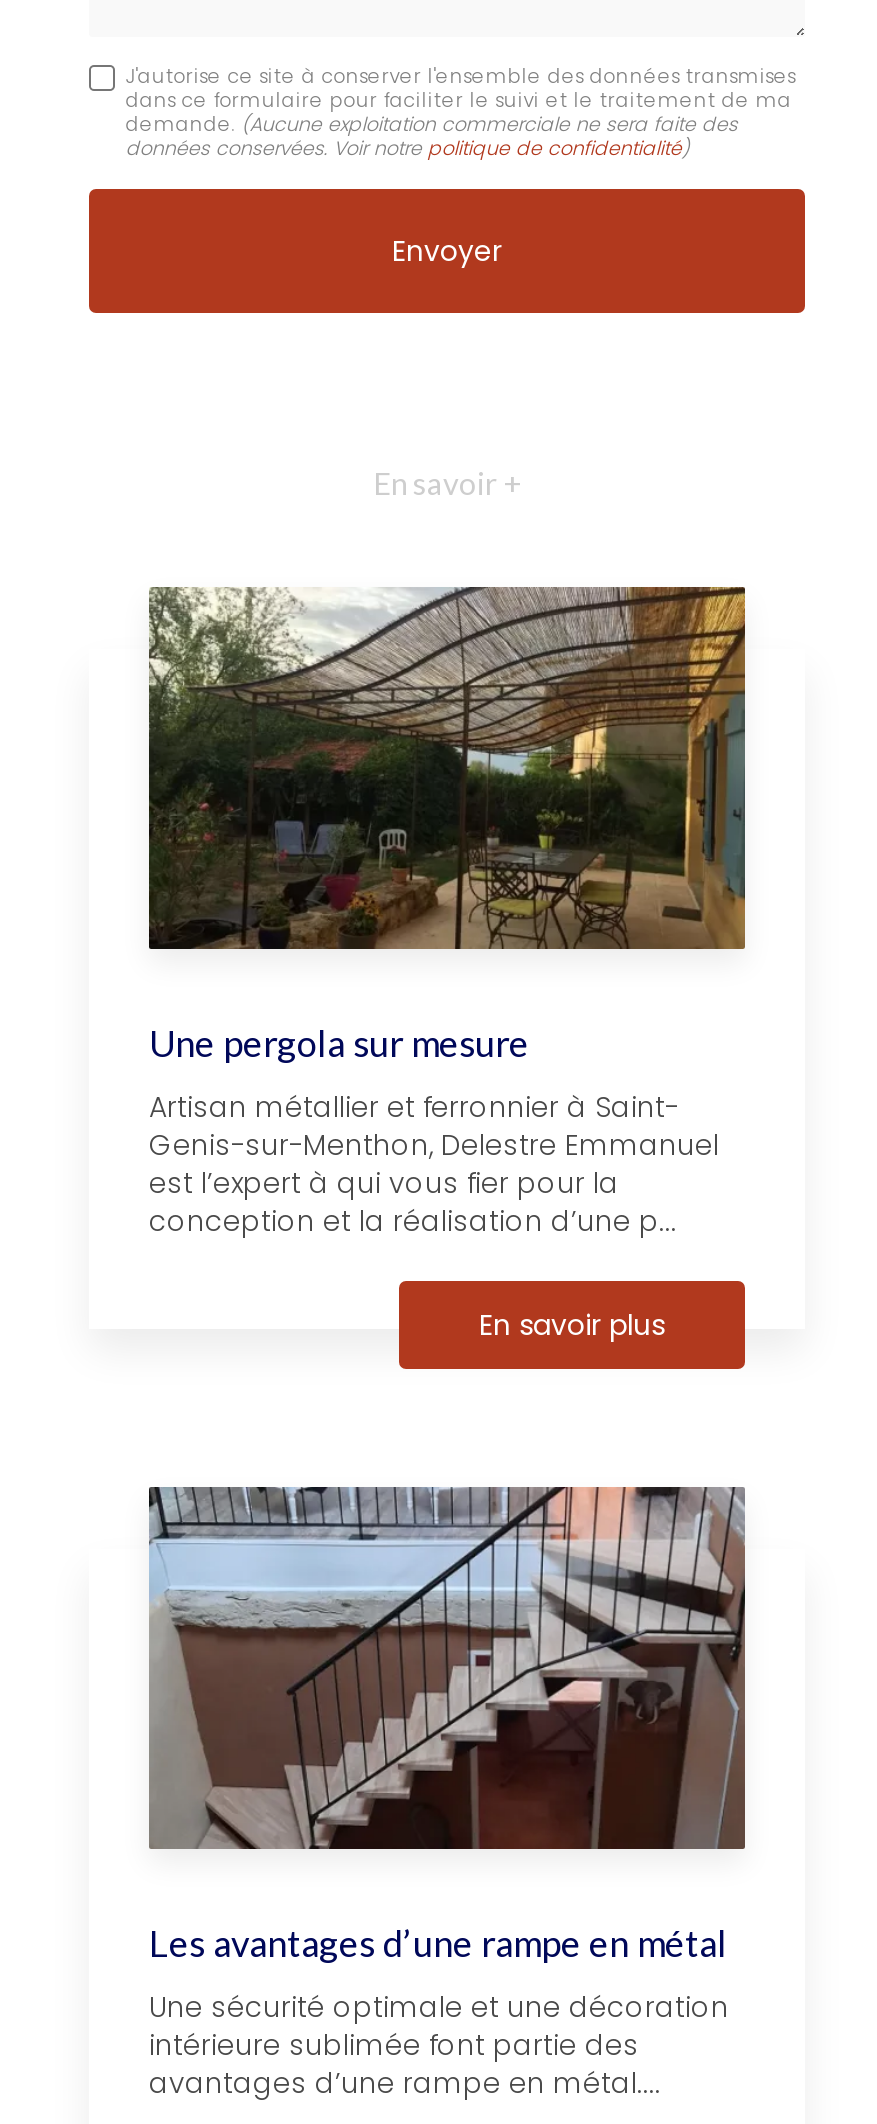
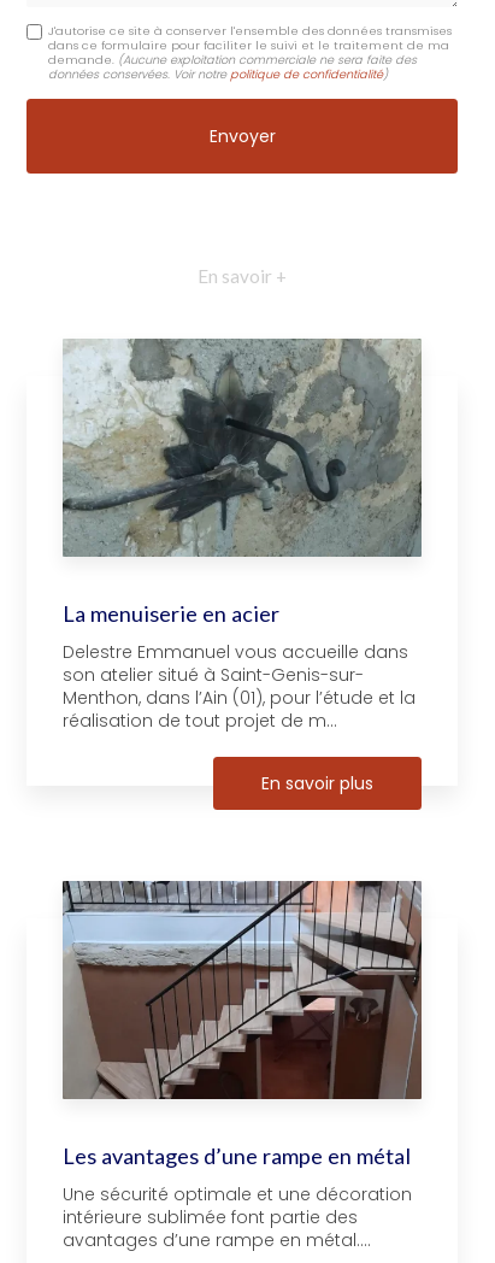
[147,587,747,1064] [image] | Une pergola sur mesure -> [61,337,422,626] [image] | La menuiserie en acier
[149,1086,719,1240] Artisan métallier et ferronnier à Saint- | Genis-sur-Menthon, Delestre Emmanuel | est l’expert à qui vous fier pour la | conception et la réalisation d’une p... -> [63,640,416,732] Delestre Emmanuel vous accueille dans | son atelier situé à Saint-Genis-sur- | Menthon, dans l’Ain (01), pour l’étude et la | réalisation de tout projet de m...

